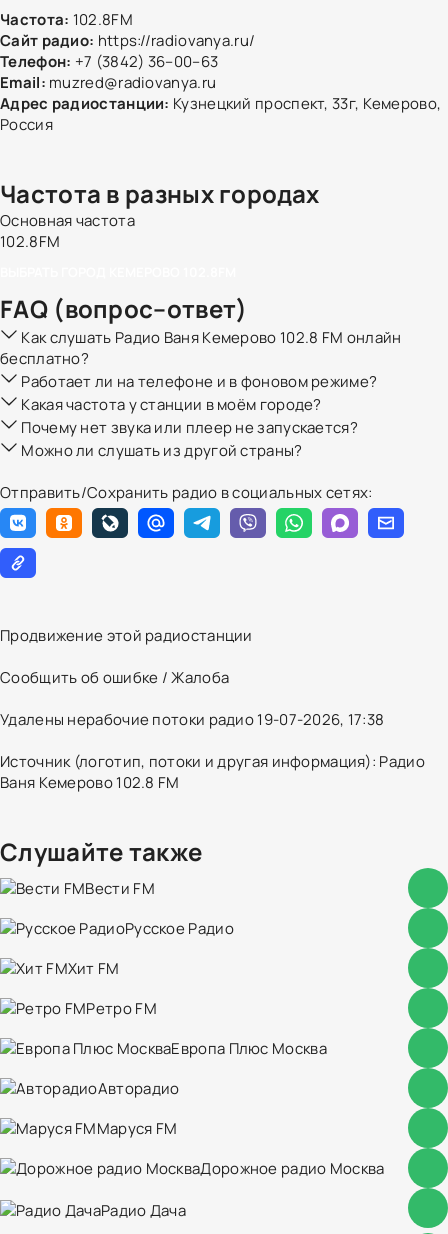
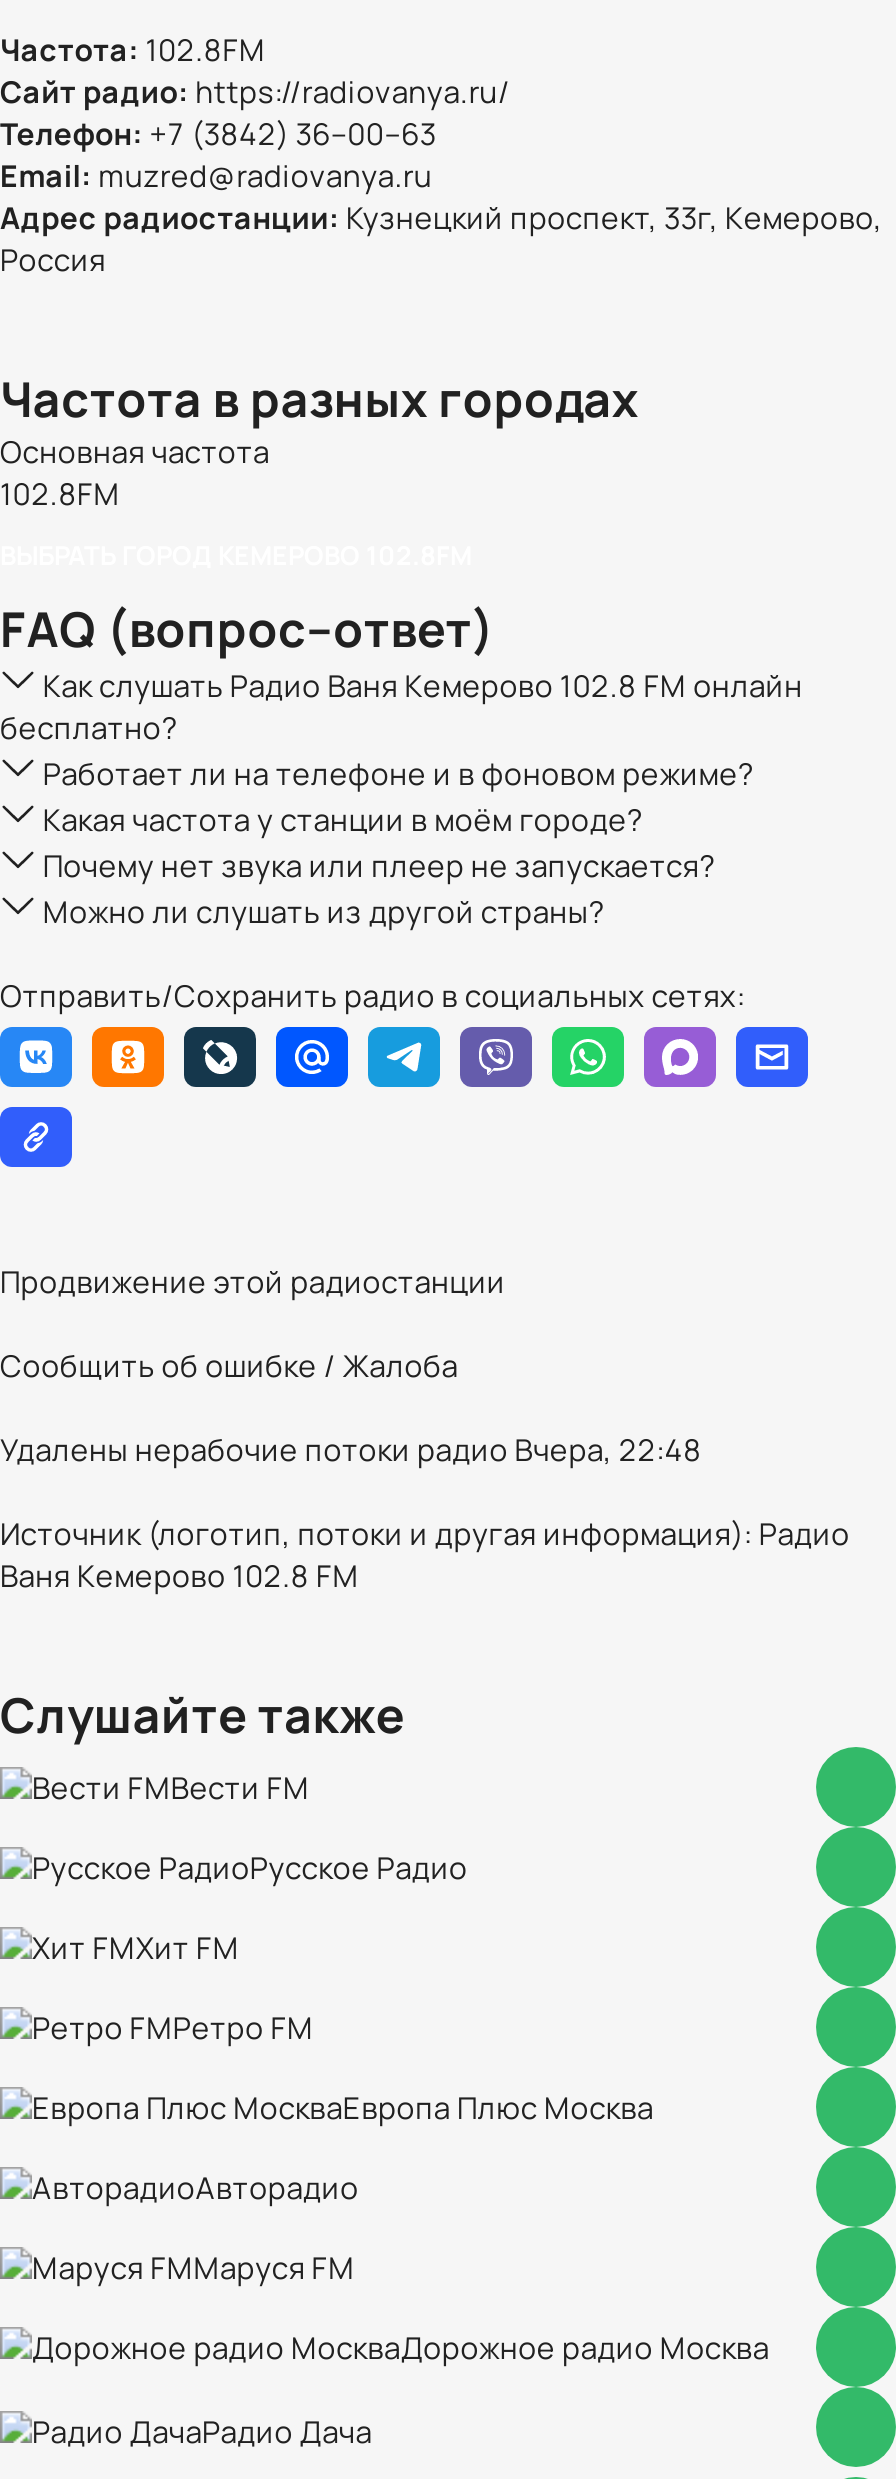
[0,709,384,730] Удалены нерабочие потоки радио 19-07-2026, 17:38 -> [0,1429,702,1471] Удалены нерабочие потоки радио Вчера, 22:48

